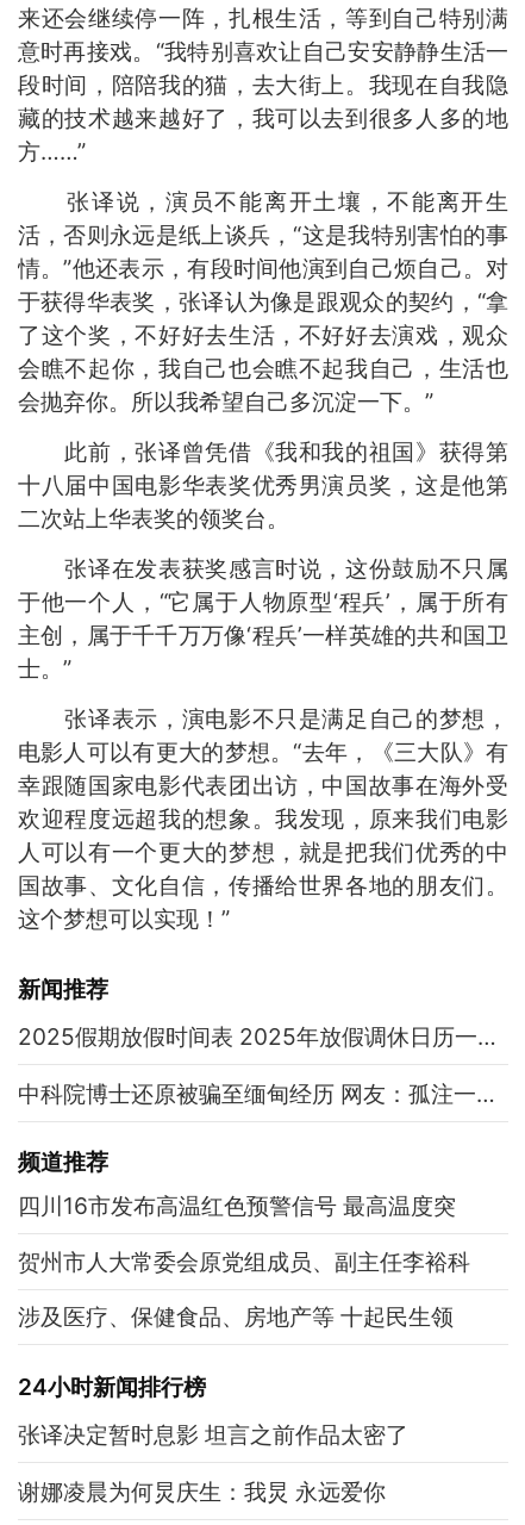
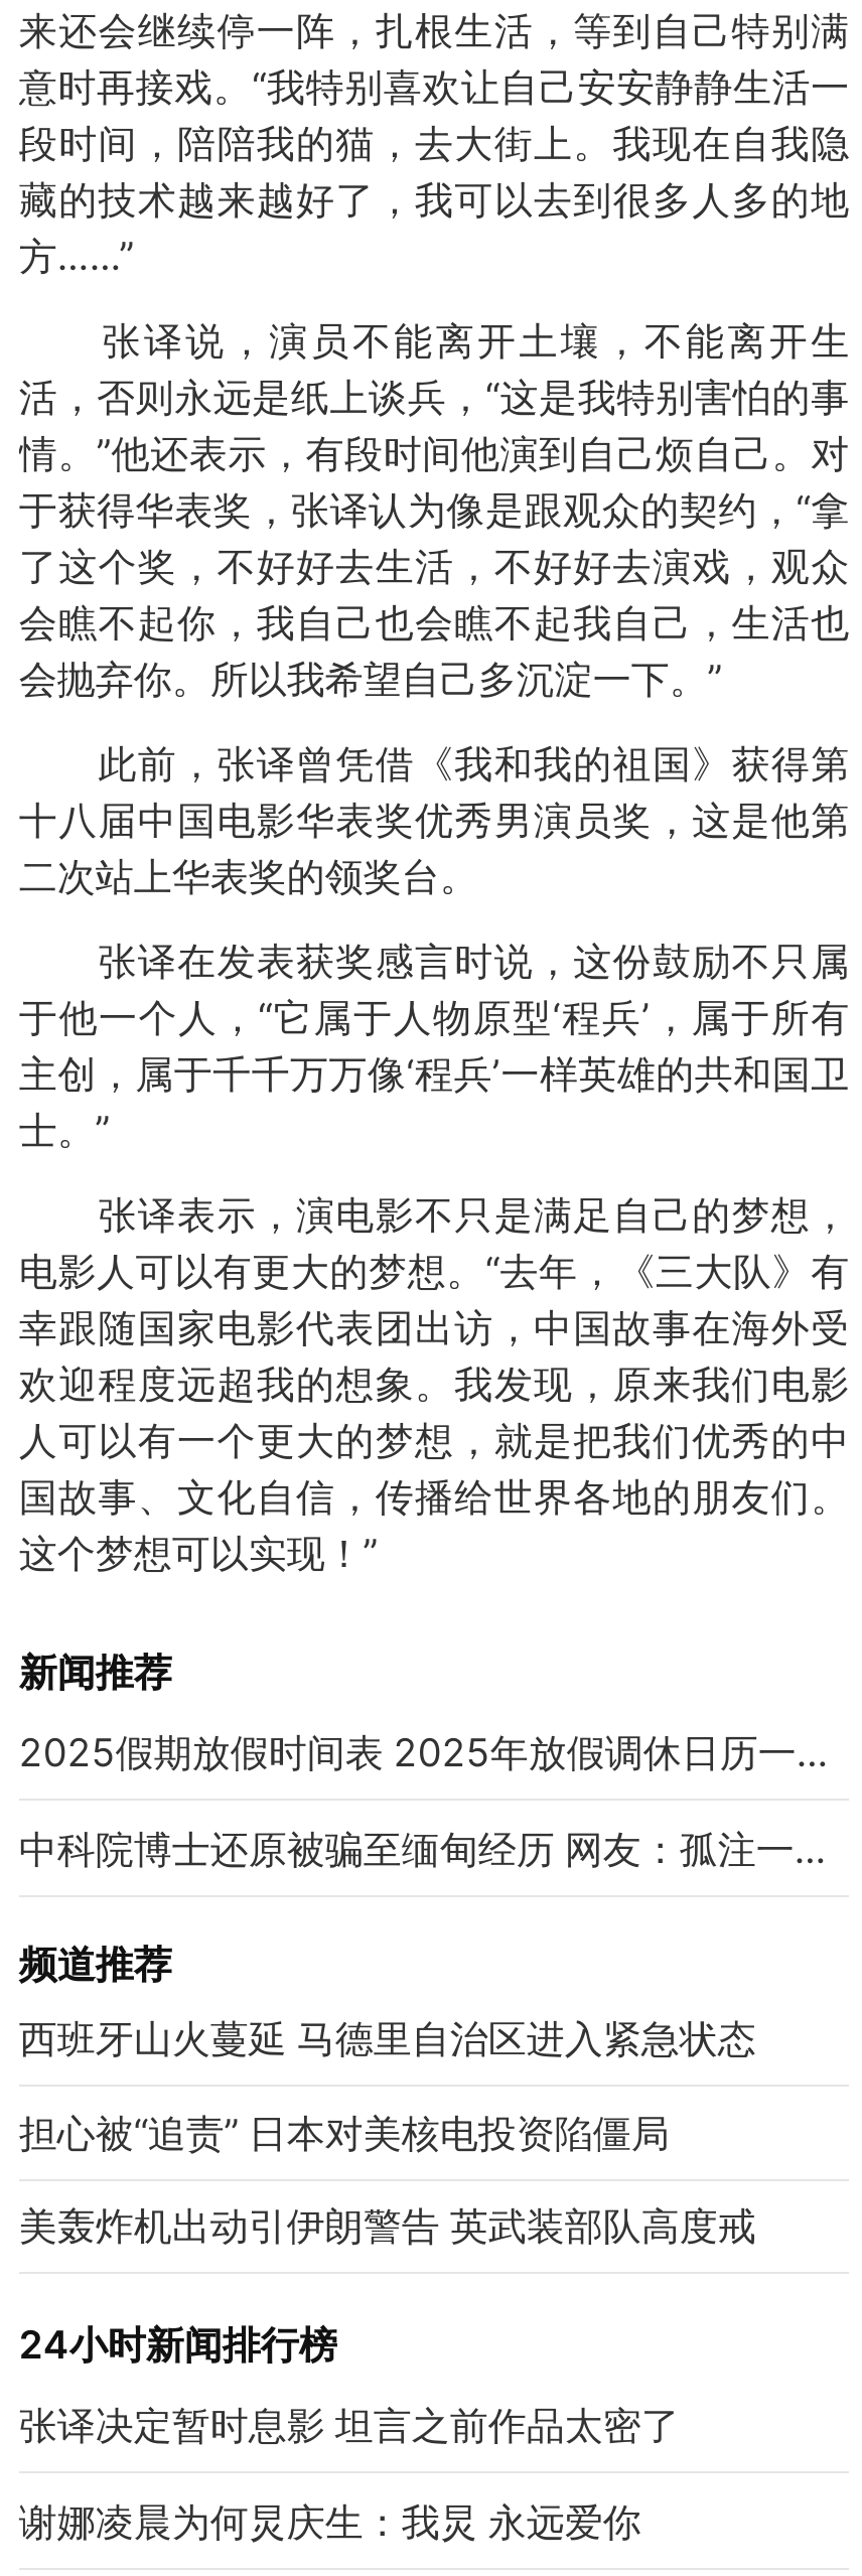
[18,1191,456,1220] 四川16市发布高温红色预警信号 最高温度突 -> [19,2013,756,2062] 西班牙山火蔓延 马德里自治区进入紧急状态
[18,1247,470,1276] 贺州市人大常委会原党组成员、副主任李裕科 -> [19,2108,669,2156] 担心被“追责” 日本对美核电投资陷僵局
[18,1303,453,1331] 涉及医疗、保健食品、房地产等 十起民生领 -> [19,2202,756,2251] 美轰炸机出动引伊朗警告 英武装部队高度戒

